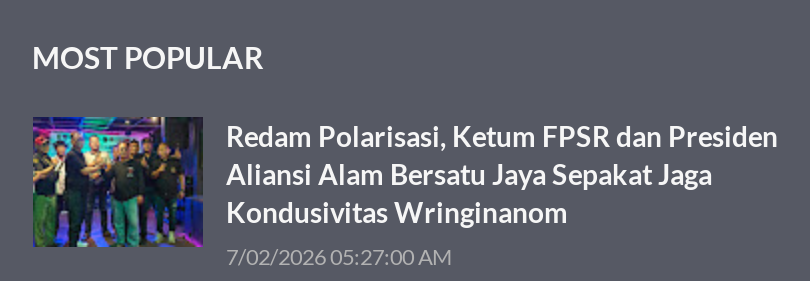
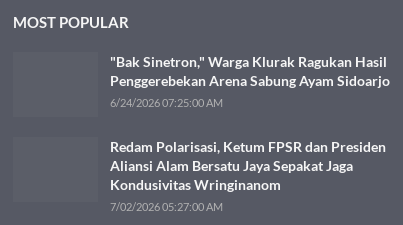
none -> [109,53,389,109] "Bak Sinetron," Warga Klurak Ragukan Hasil | Penggerebekan Arena Sabung Ayam Sidoarjo | 6/24/2026 07:25:00 AM
[31,115,203,249] [image] -> none

